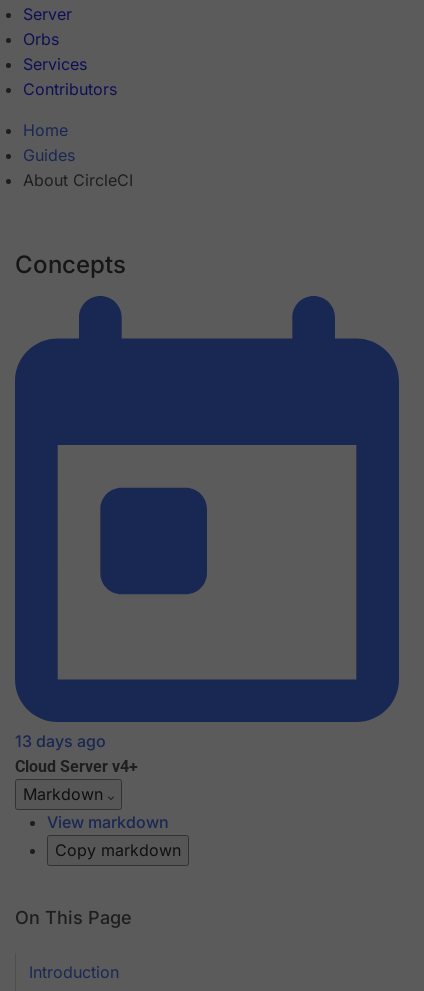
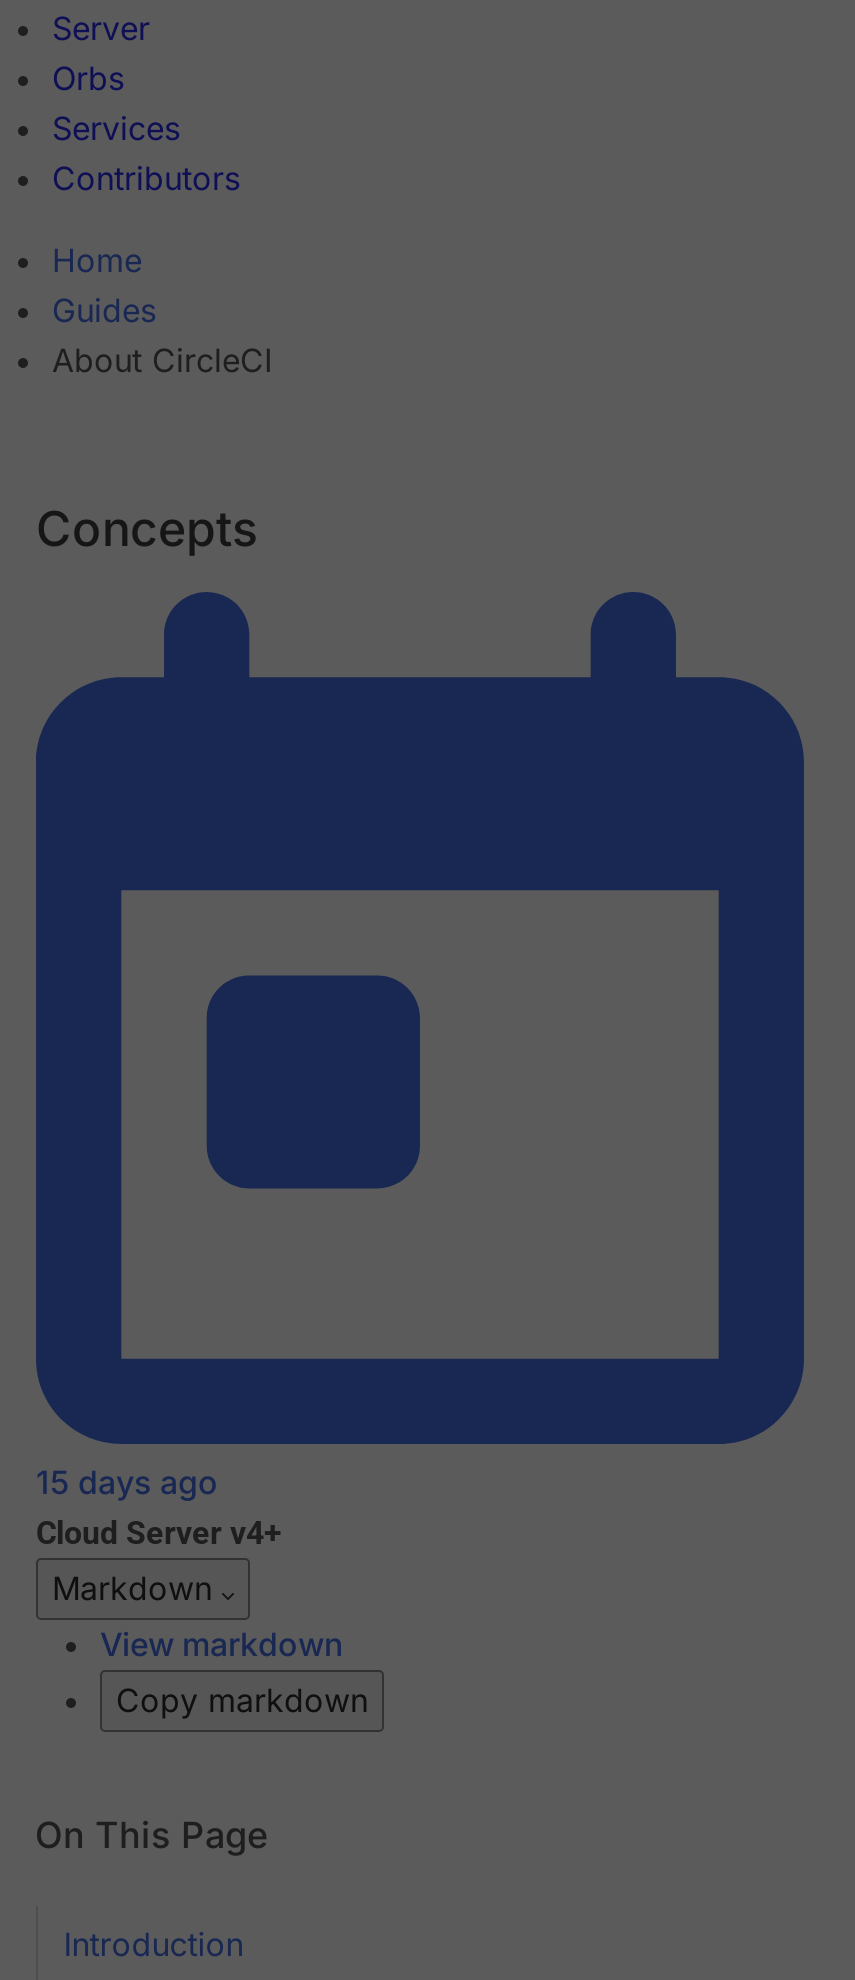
[15,731,106,751] 13 days ago -> [36,1463,218,1503] 15 days ago

